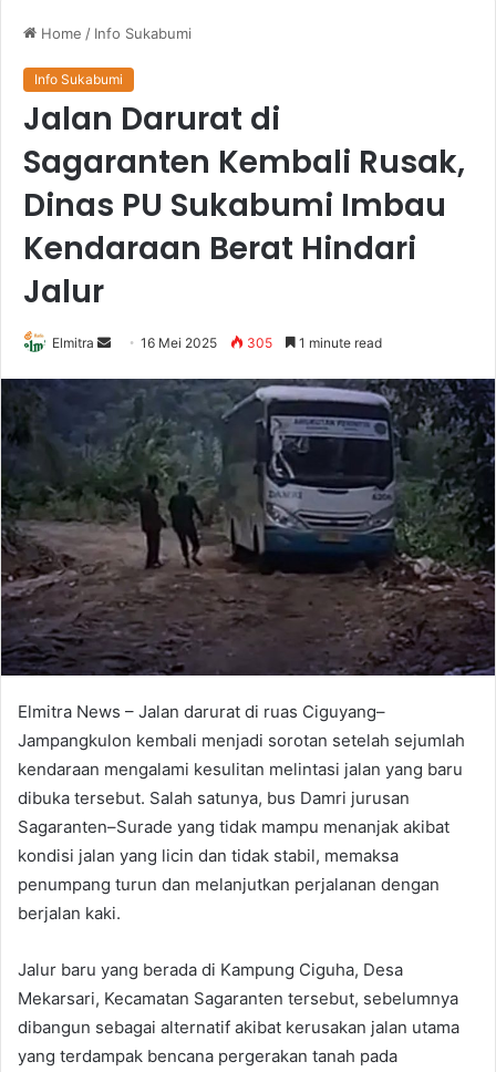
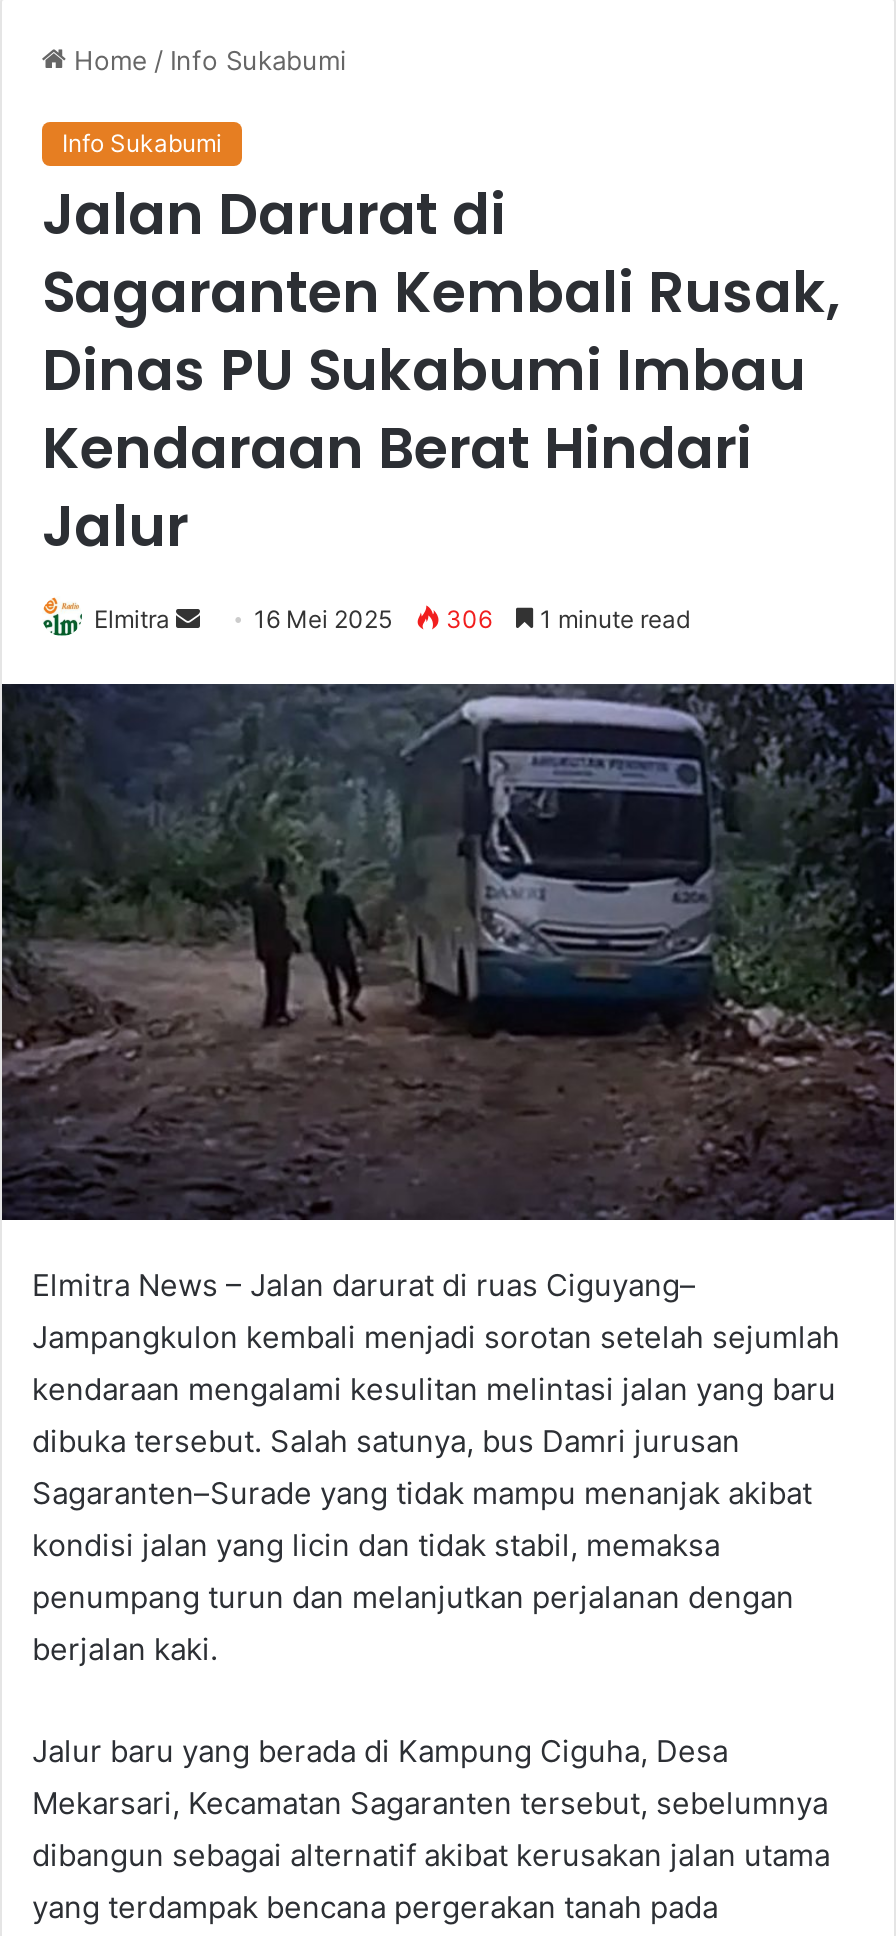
[244,334,272,351] 305 -> [440,603,492,633] 306

